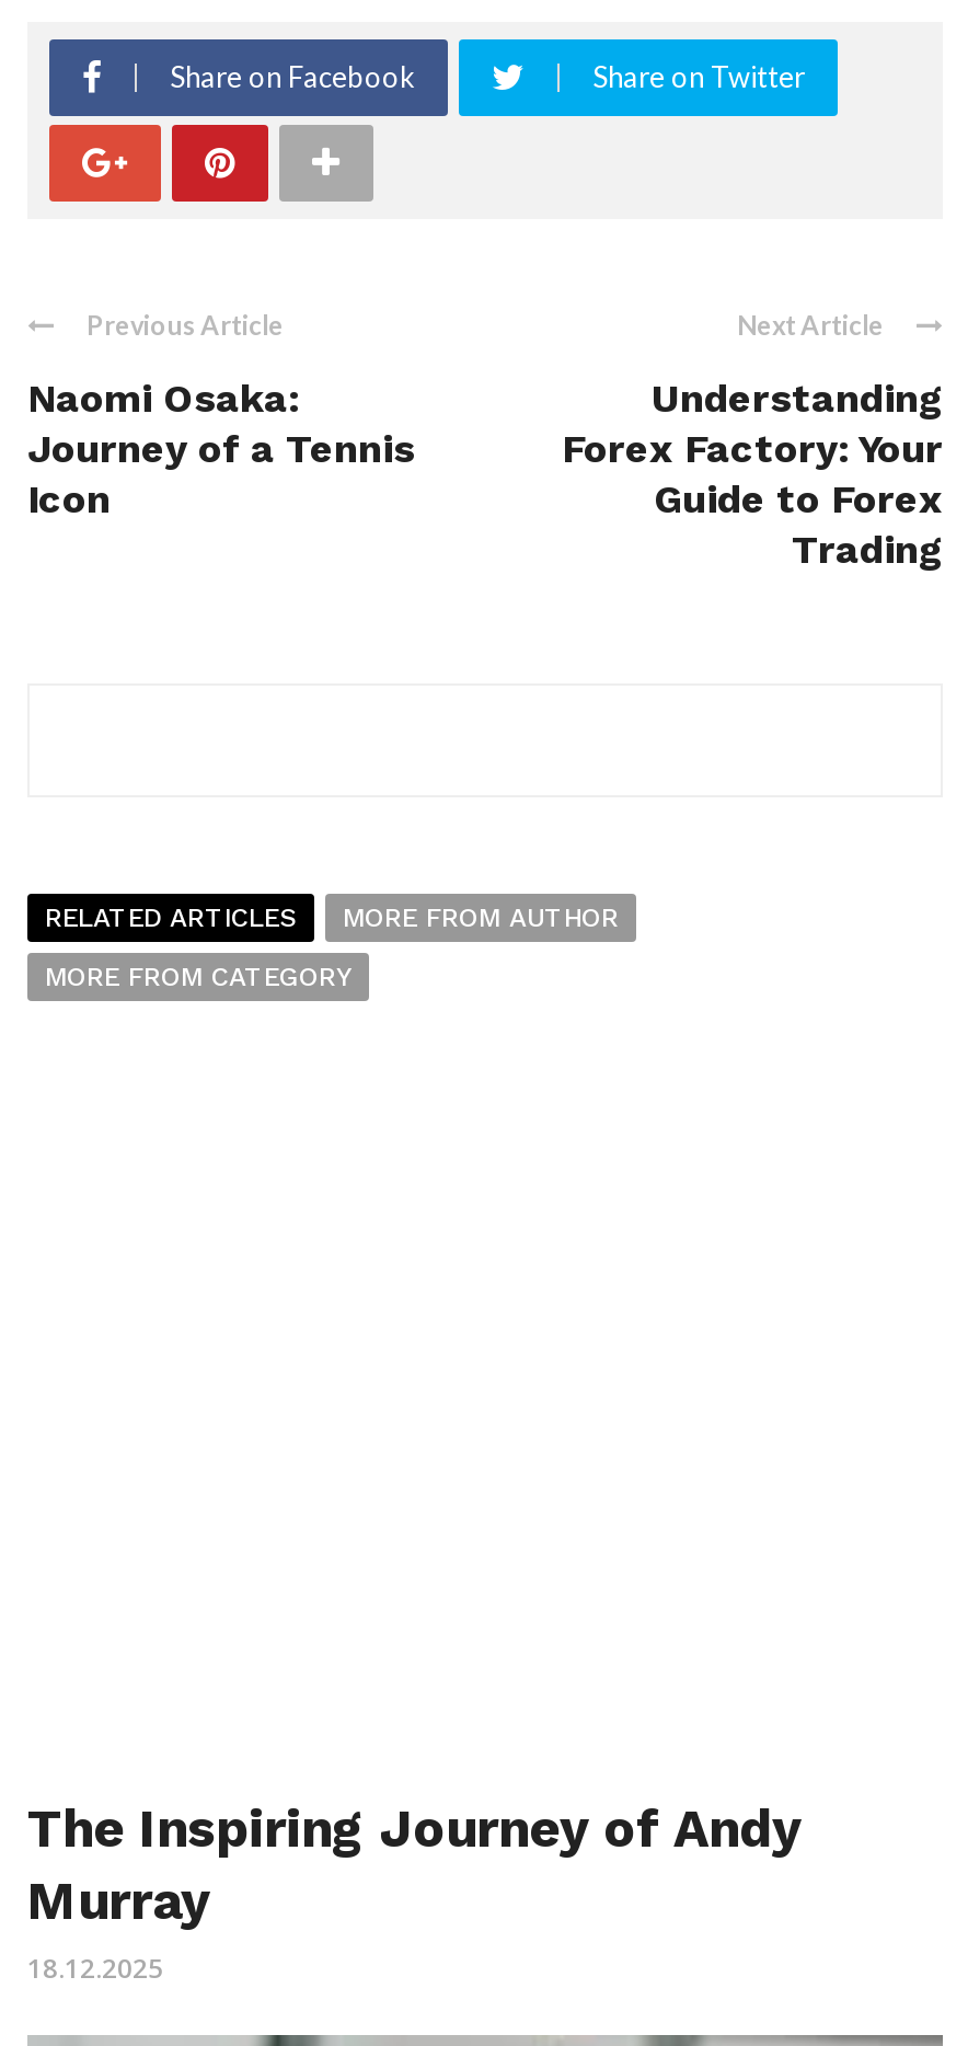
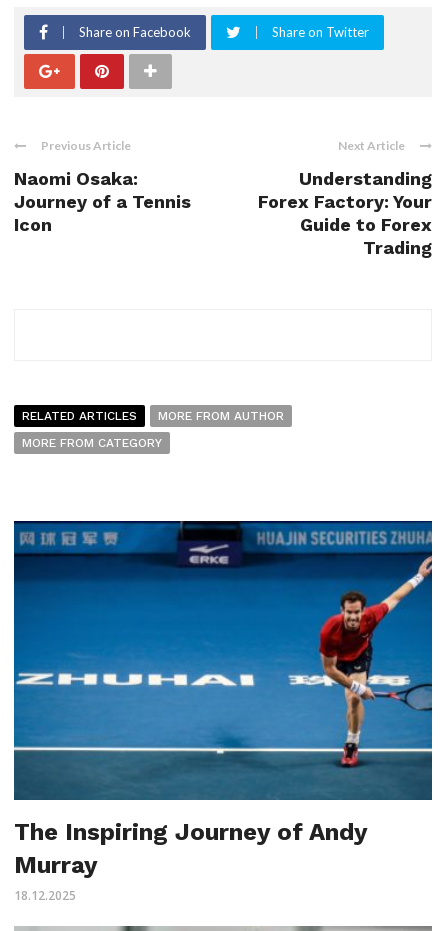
none -> [13,520,433,801] [image]

